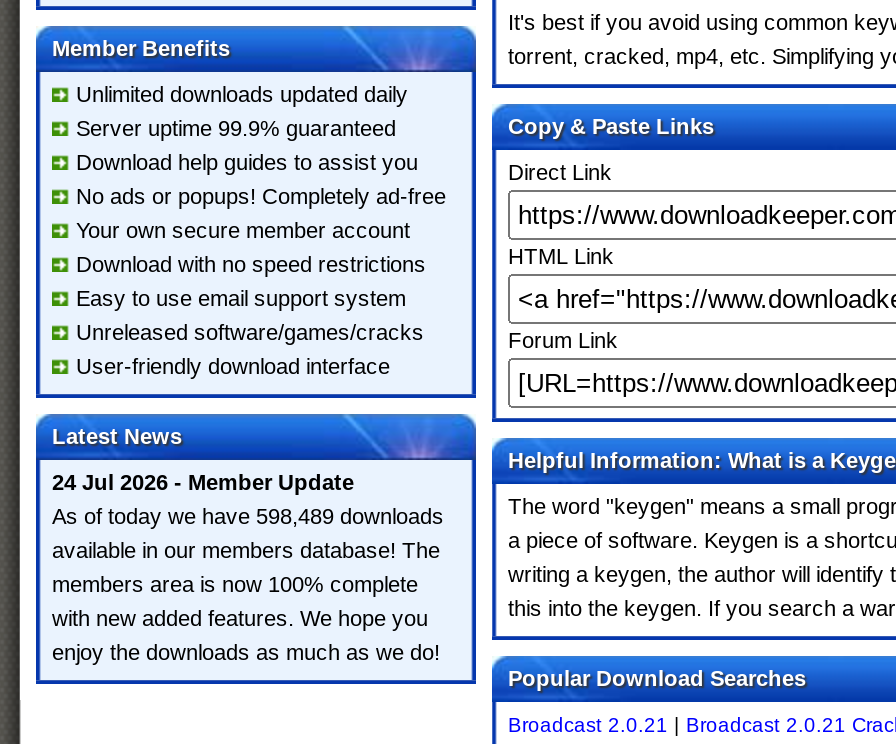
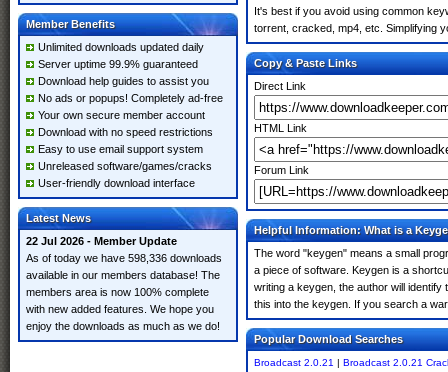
[52,470,354,494] 24 Jul 2026 - Member Update -> [26,235,177,247] 22 Jul 2026 - Member Update
[52,504,444,528] As of today we have 598,489 downloads -> [26,252,222,264] As of today we have 598,336 downloads

